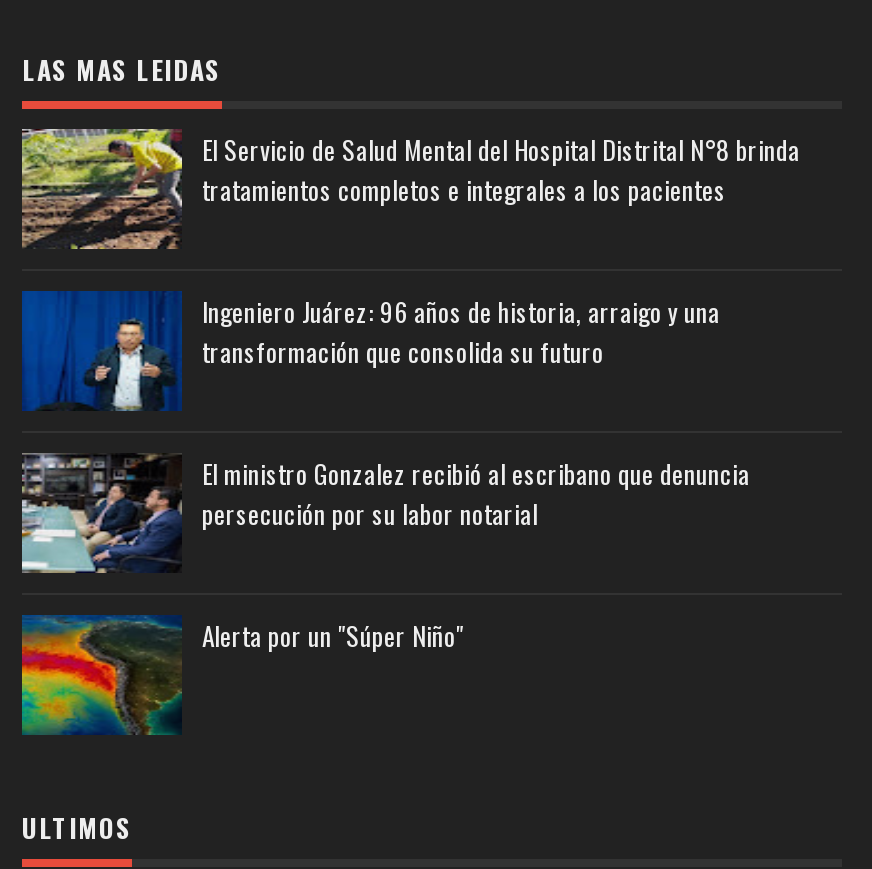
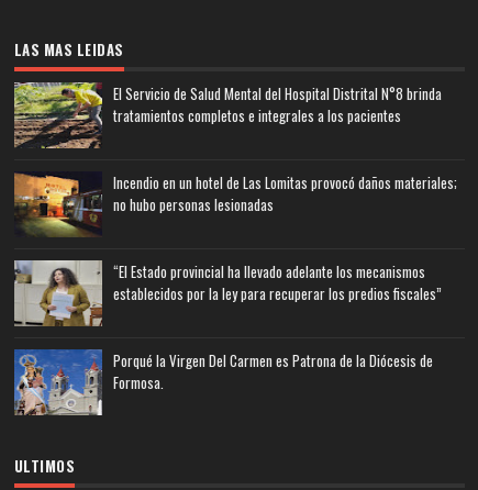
[20,289,720,413] [image] | Ingeniero Juárez: 96 años de historia, arraigo y una | transformación que consolida su futuro -> [13,171,457,237] [image] | Incendio en un hotel de Las Lomitas provocó daños materiales; | no hubo personas lesionadas
[20,453,750,575] [image] | El ministro Gonzalez recibió al escribano que denuncia | persecución por su labor notarial -> [13,259,442,327] [image] | “El Estado provincial ha llevado adelante los mecanismos | establecidos por la ley para recuperar los predios fiscales”
[20,615,464,735] [image] | Alerta por un "Súper Niño" -> [13,348,433,416] [image] | Porqué la Virgen Del Carmen es Patrona de la Diócesis de | Formosa.

